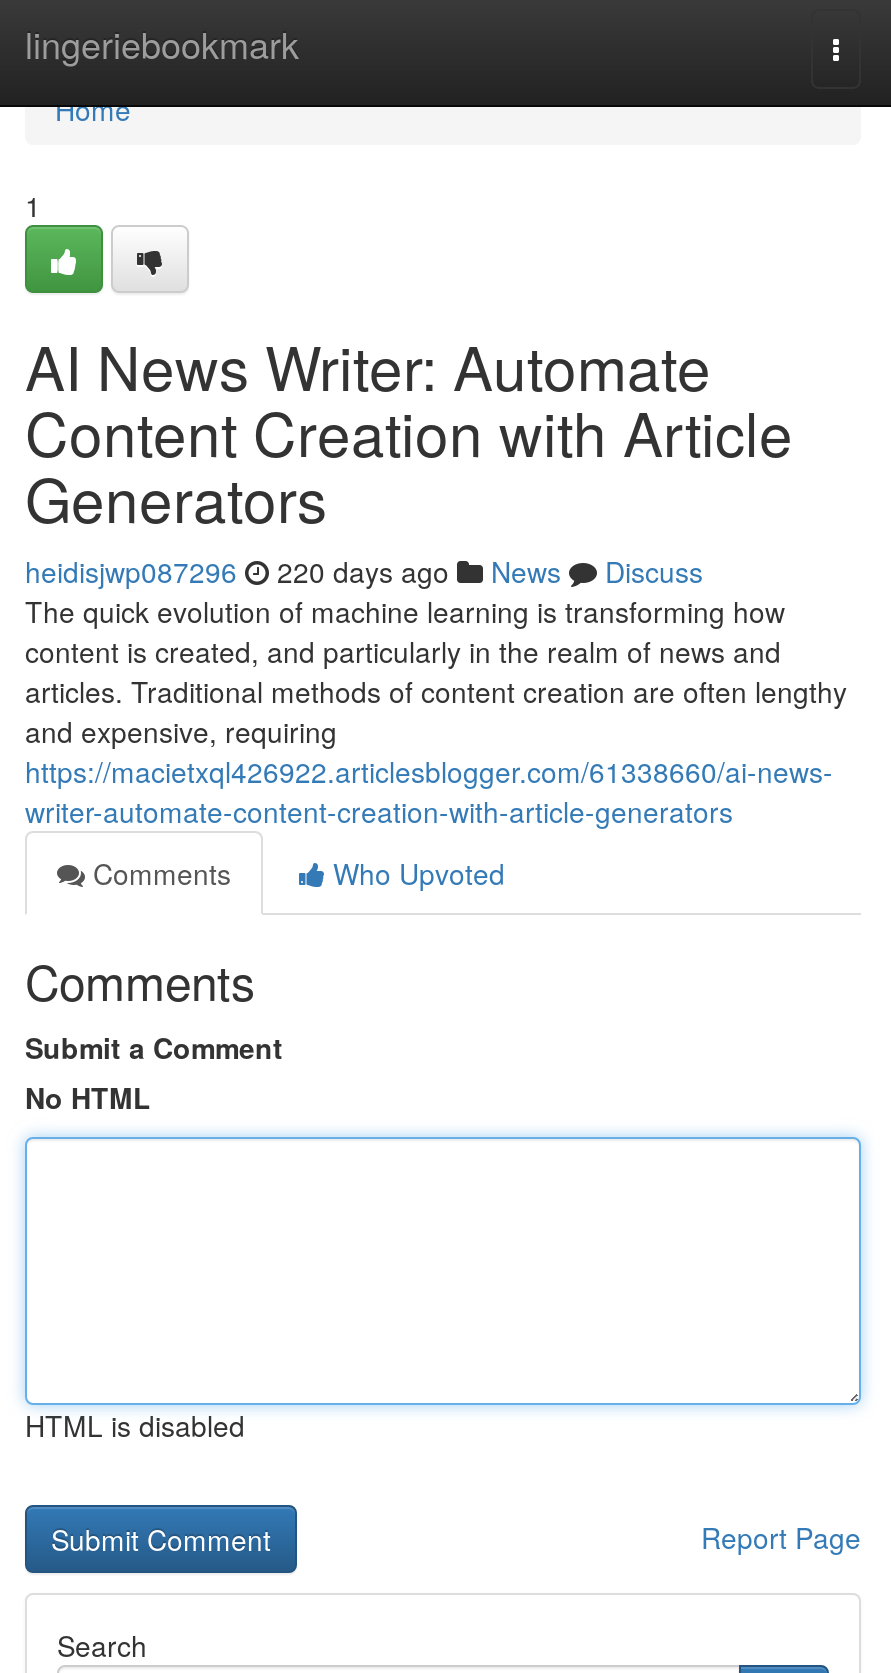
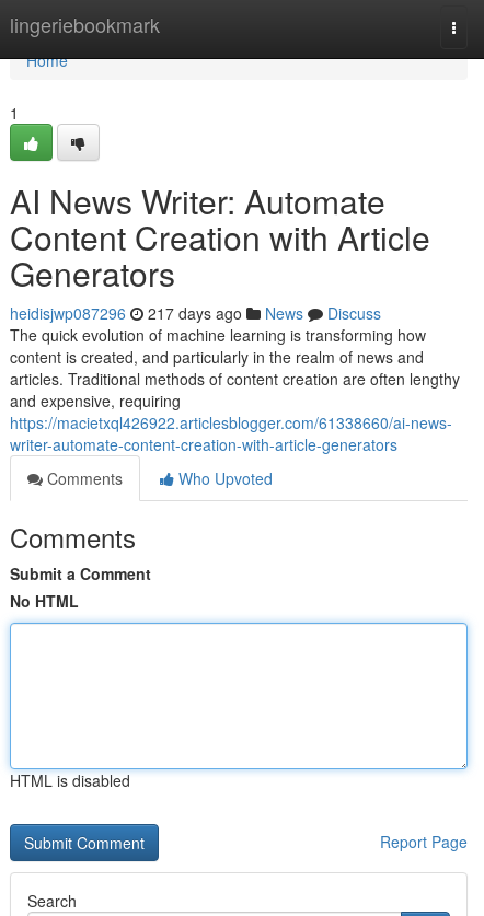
[25,551,703,591] heidisjwp087296 220 days ago News Discuss -> [10,302,381,324] heidisjwp087296 217 days ago News Discuss

